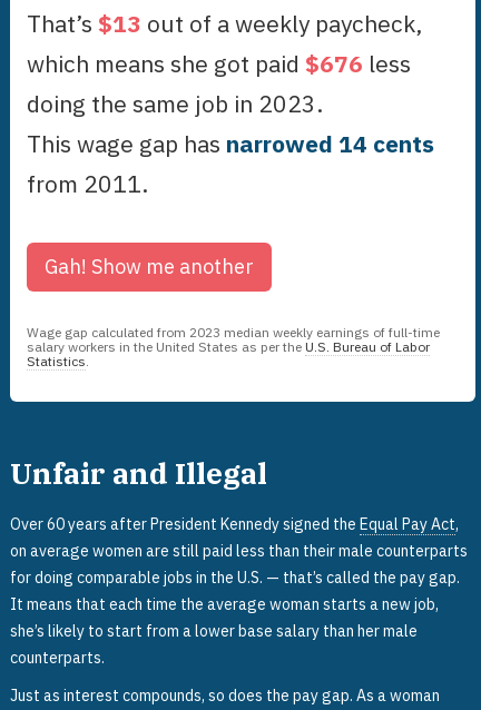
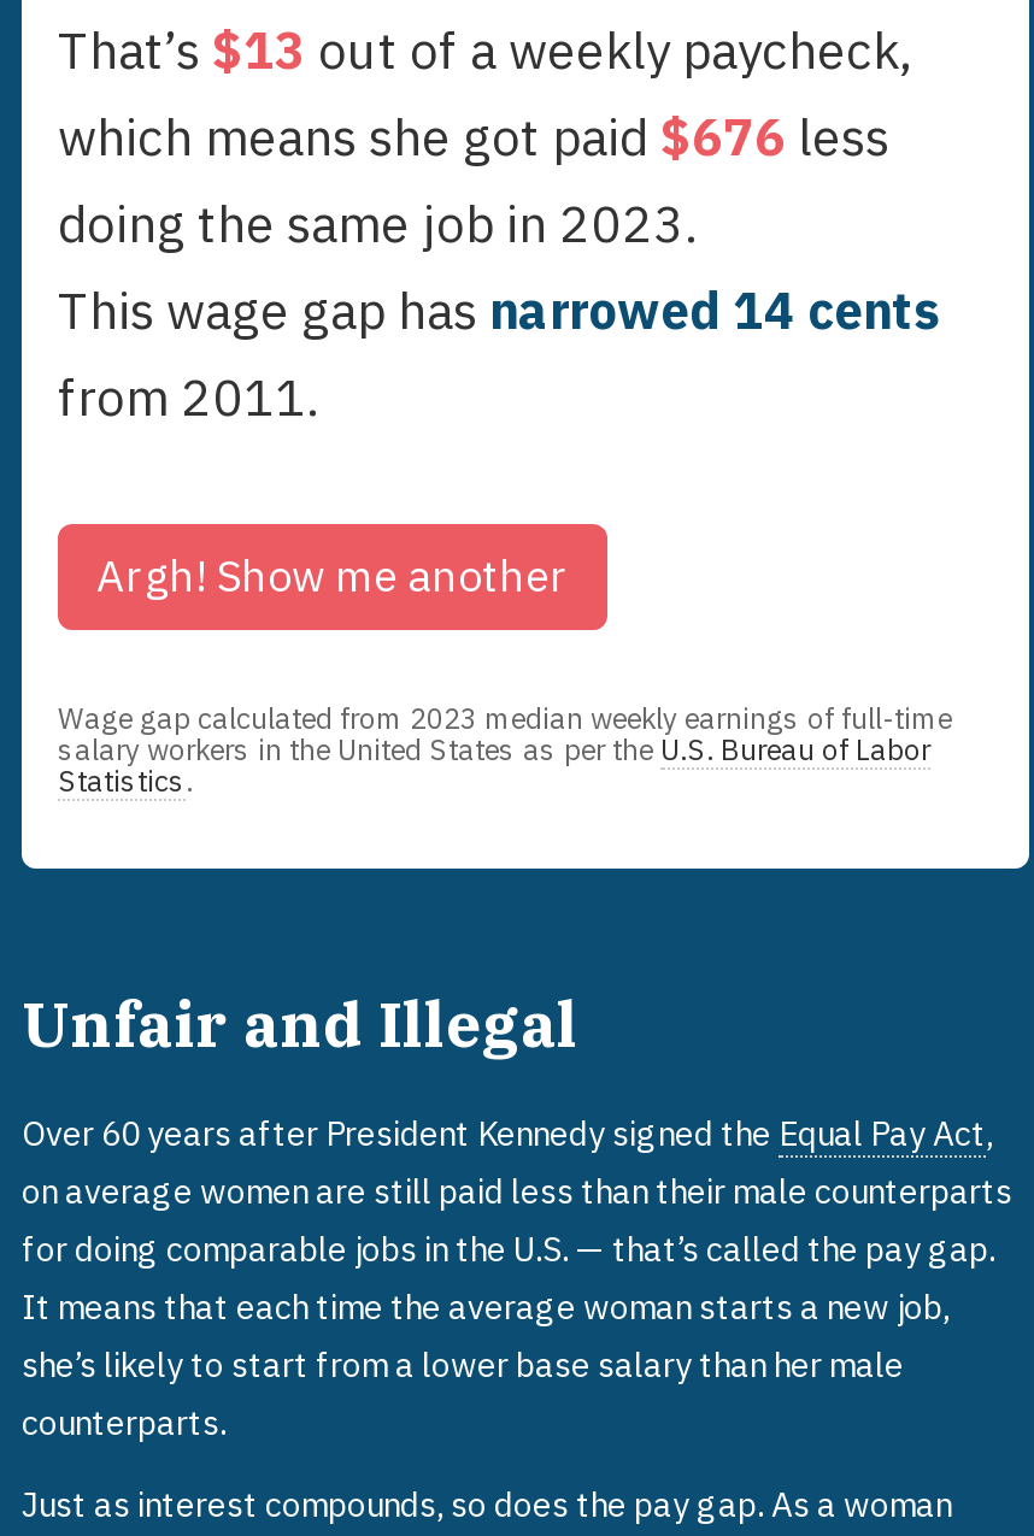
[45,253,254,279] Gah! Show me another -> [96,547,569,603] Argh! Show me another

